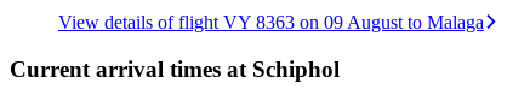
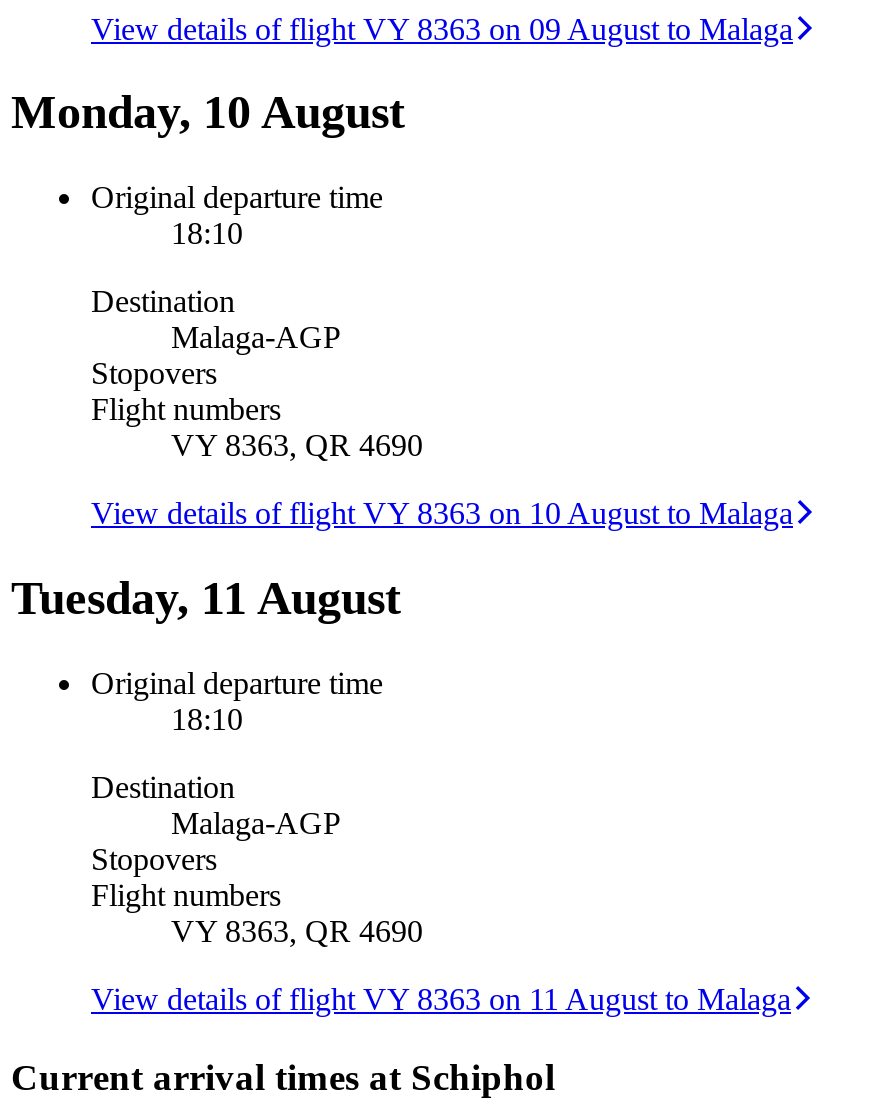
none -> [11,87,793,1017] Monday, 10 August | Original departure time | 18:10 | Destination | Malaga-AGP | Stopovers | Flight numbers | VY 8363, QR 4690 | View details of flight VY 8363 on 10 August to Malaga | Tuesday, 11 August | Original departure time | 18:10 | Destination | Malaga-AGP | Stopovers | Flight numbers | VY 8363, QR 4690 | View details of flight VY 8363 on 11 August to Malaga

